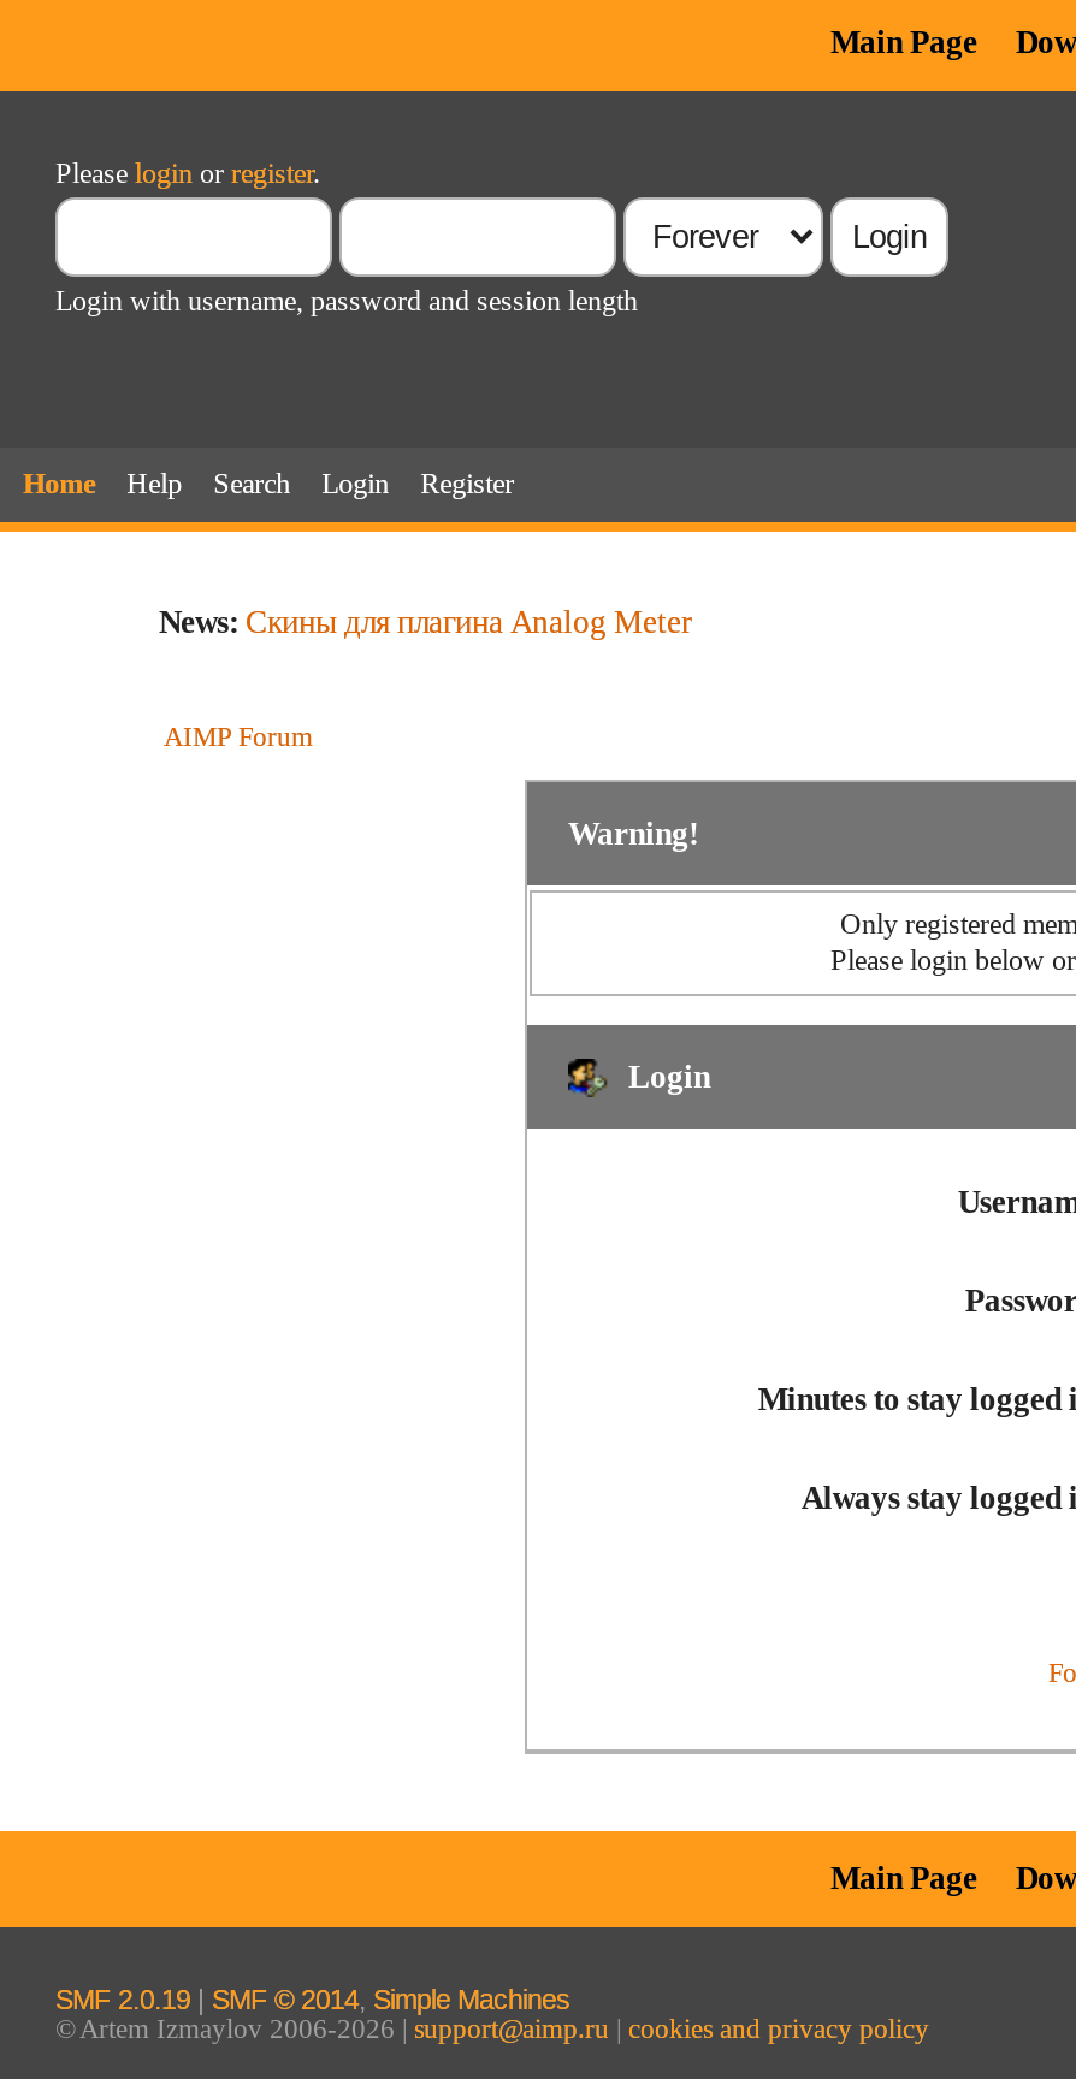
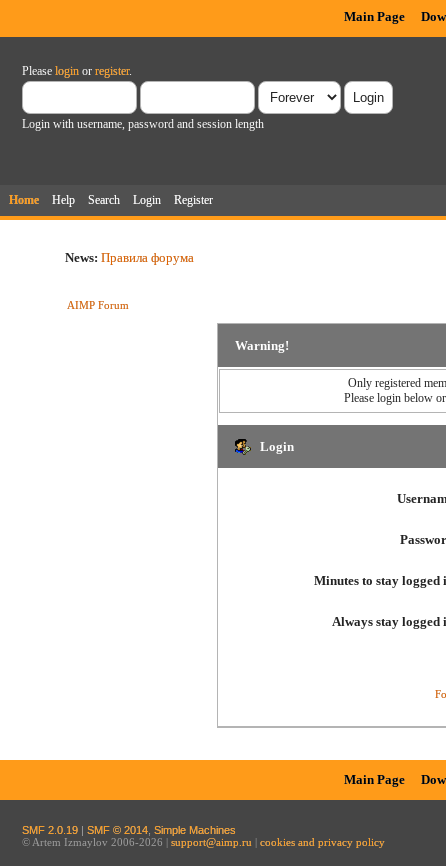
[159,604,691,640] News: Скины для плагина Analog Meter -> [65,250,194,265] News: Правила форума

